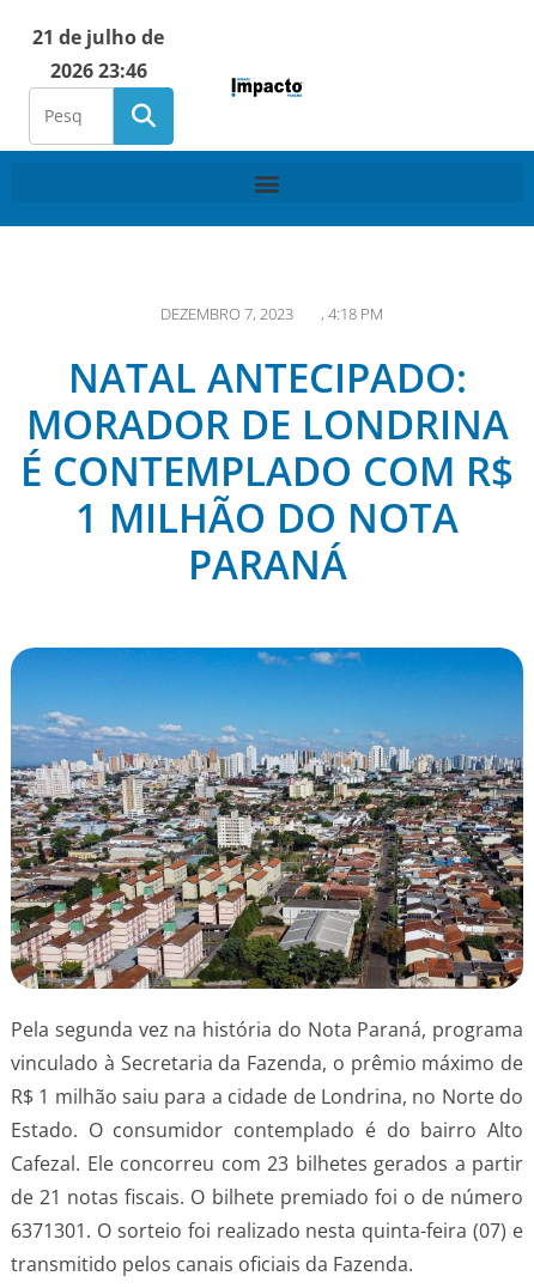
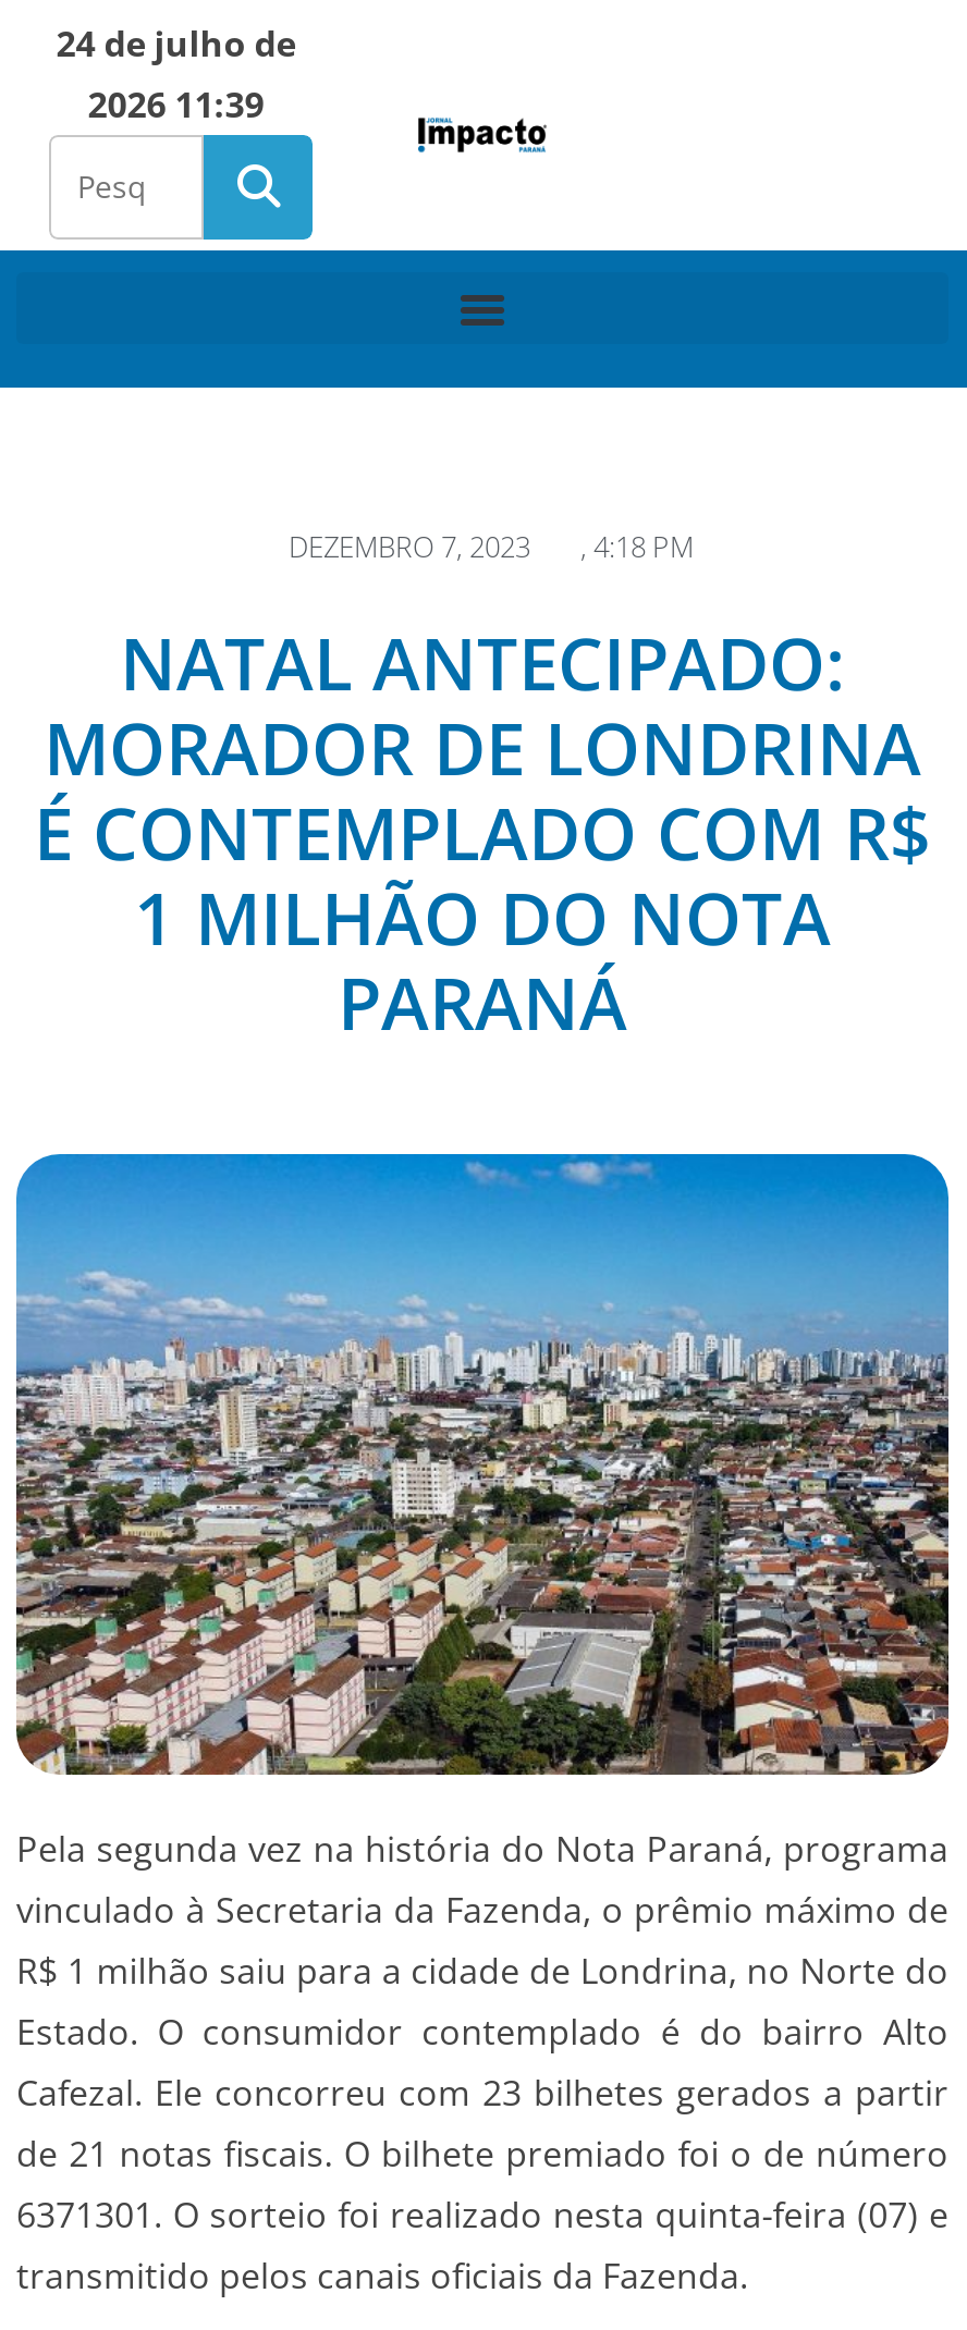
[33,24,164,50] 21 de julho de -> [56,20,296,68] 24 de julho de
[50,57,147,84] 2026 23:46 -> [88,81,264,128] 2026 11:39

